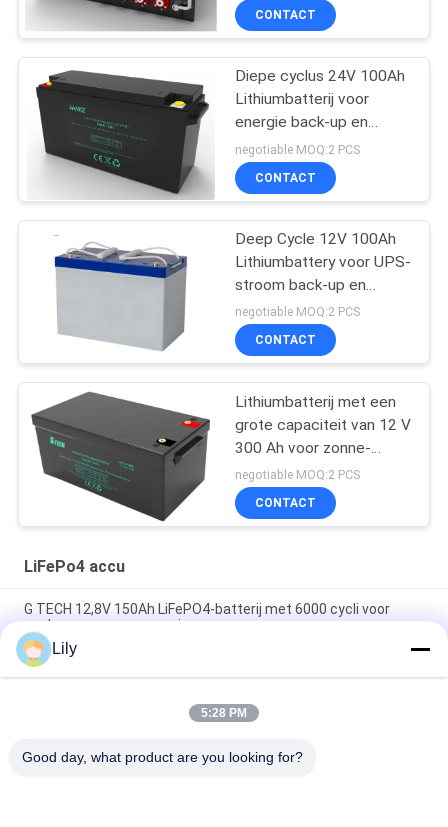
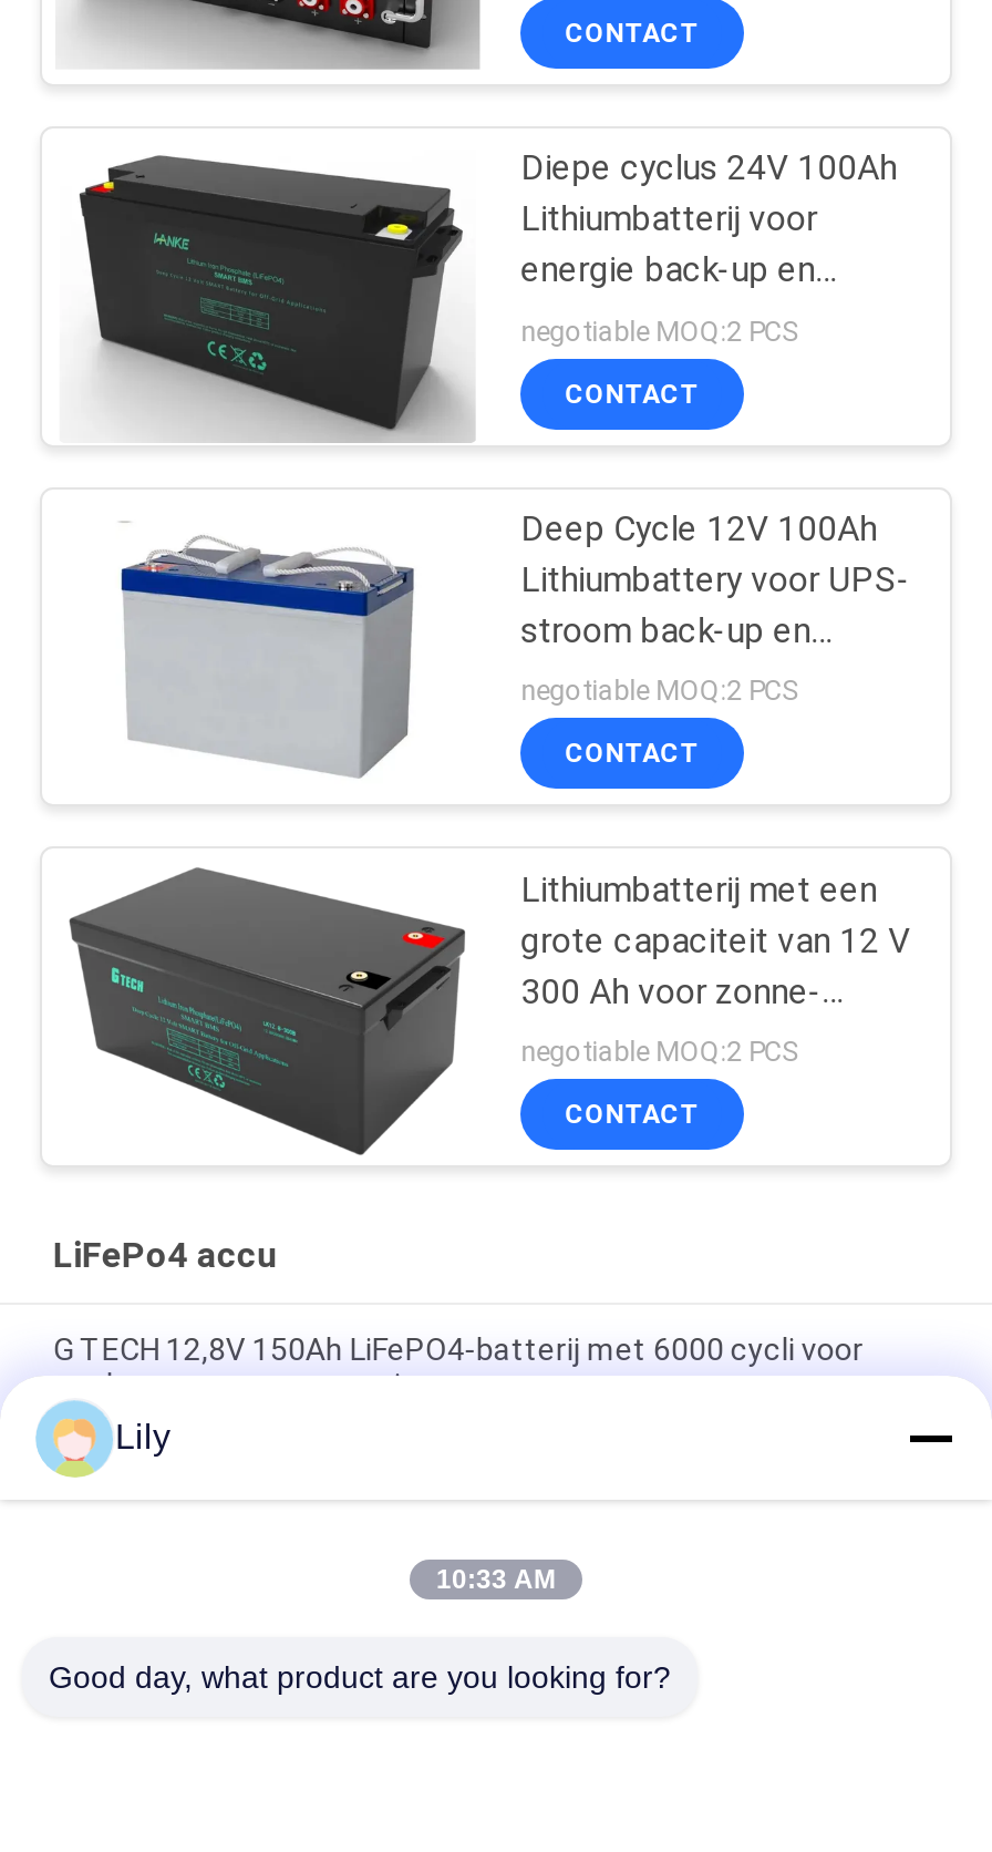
[201,706,247,720] 5:28 PM -> [436,1564,556,1595] 10:33 AM

